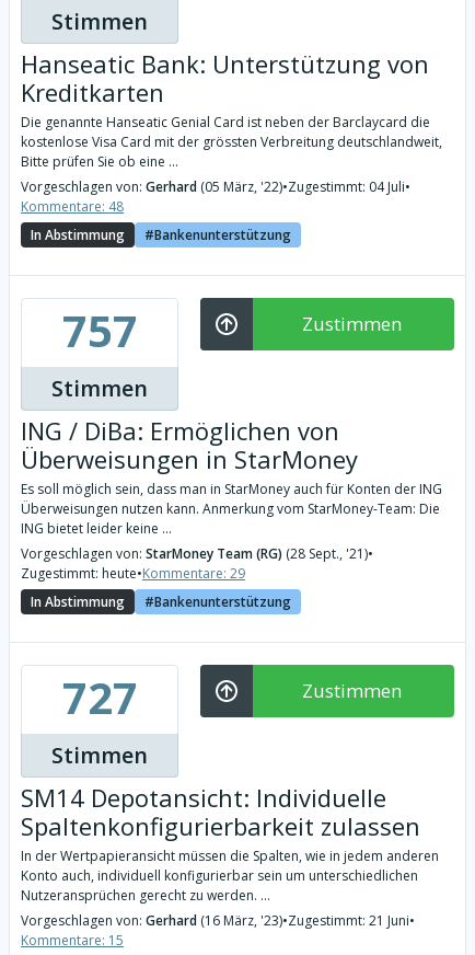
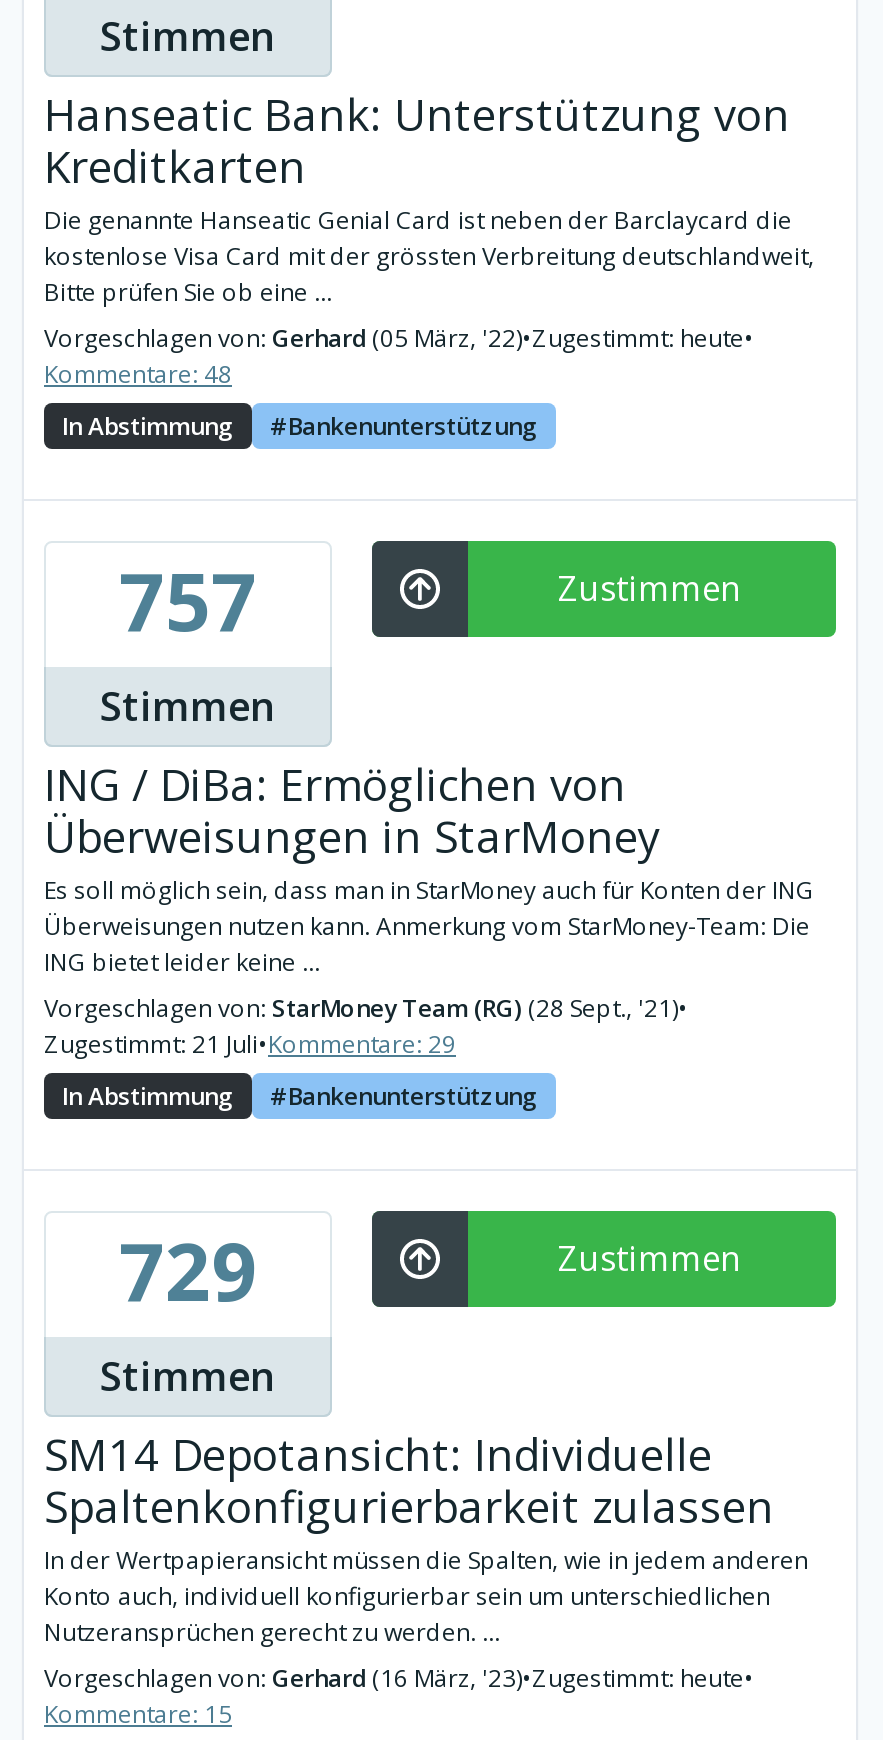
[21,177,410,196] Vorgeschlagen von: Gerhard (05 März, '22)•Zugestimmt: 04 Juli• -> [44,321,754,355] Vorgeschlagen von: Gerhard (05 März, '22)•Zugestimmt: heute•
[21,564,245,583] Zugestimmt: heute•Kommentare: 29 -> [44,1027,456,1061] Zugestimmt: 21 Juli•Kommentare: 29
[62,667,137,727] 727 -> [119,1215,257,1325] 729
[21,911,415,930] Vorgeschlagen von: Gerhard (16 März, '23)•Zugestimmt: 21 Juni• -> [44,1661,754,1695] Vorgeschlagen von: Gerhard (16 März, '23)•Zugestimmt: heute•

